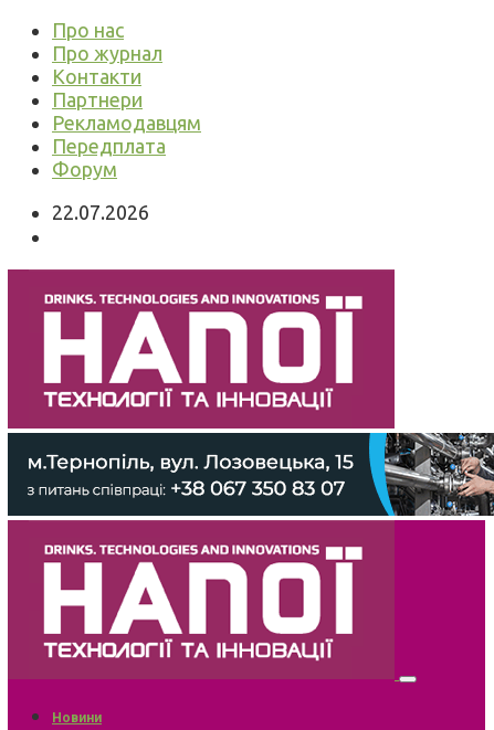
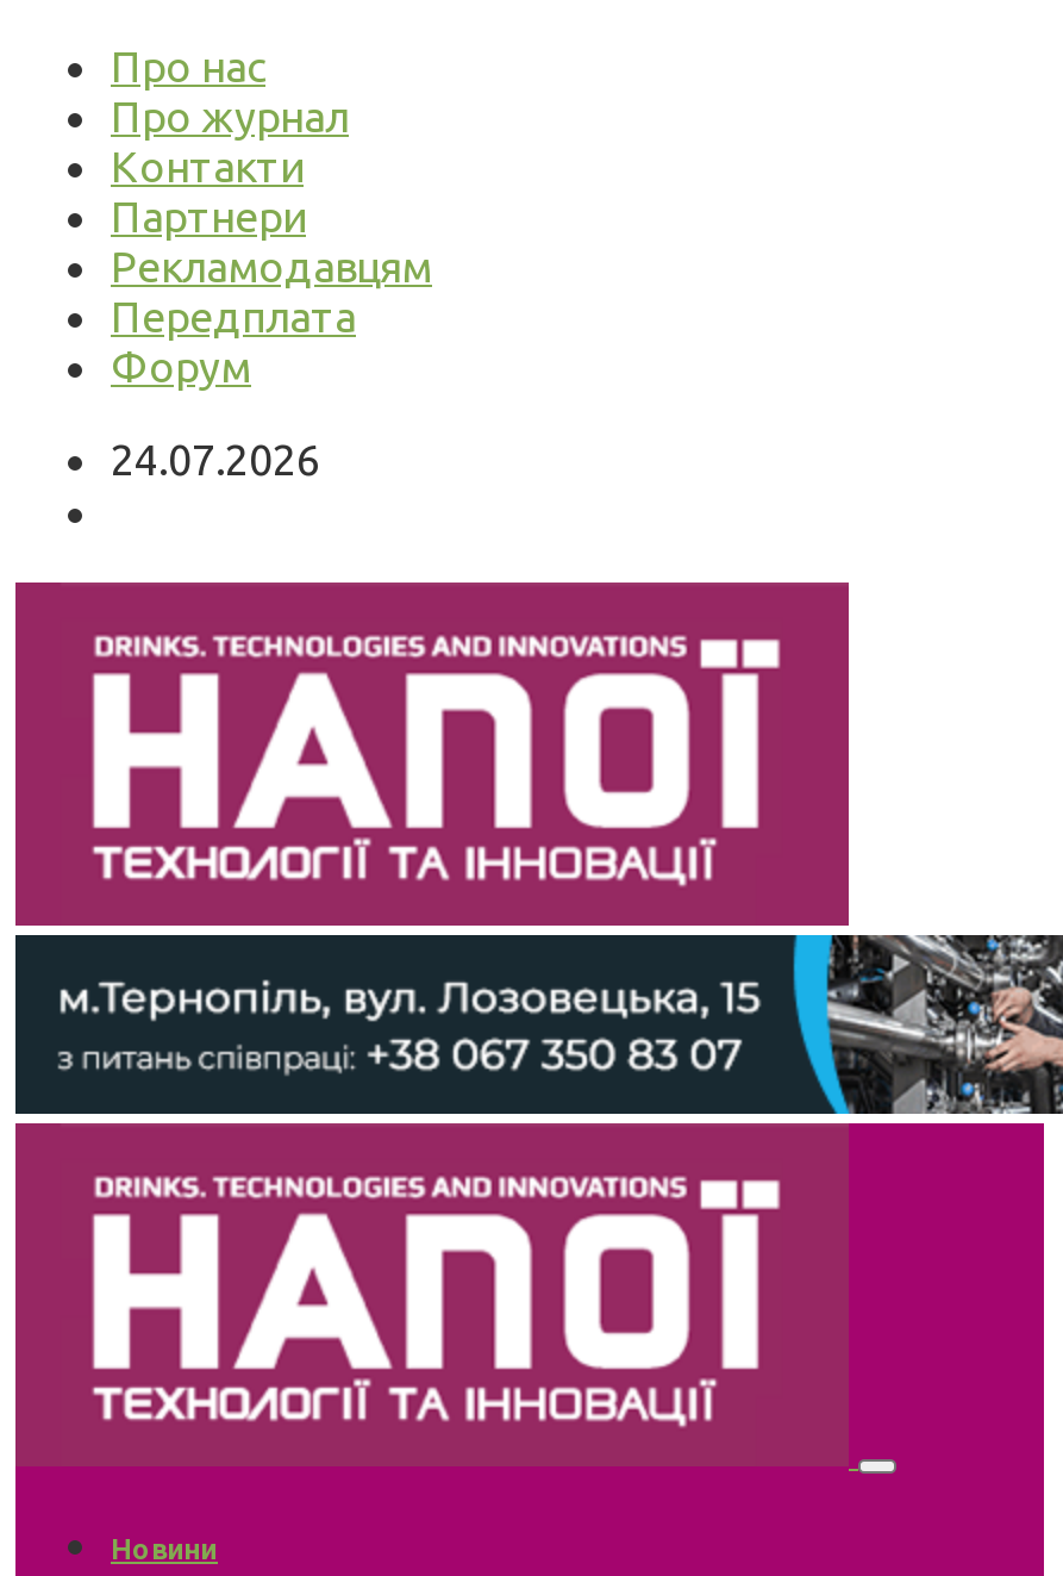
[52,201,149,223] 22.07.2026 -> [111,435,320,482] 24.07.2026

